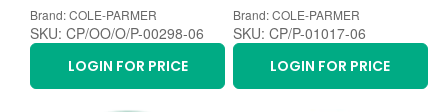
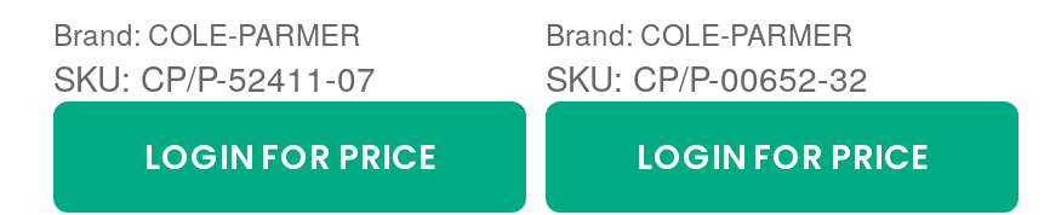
[30,23,204,43] SKU: CP/OO/O/P-00298-06 -> [53,54,376,103] SKU: CP/P-52411-07
[233,23,366,43] SKU: CP/P-01017-06 -> [546,54,868,103] SKU: CP/P-00652-32

